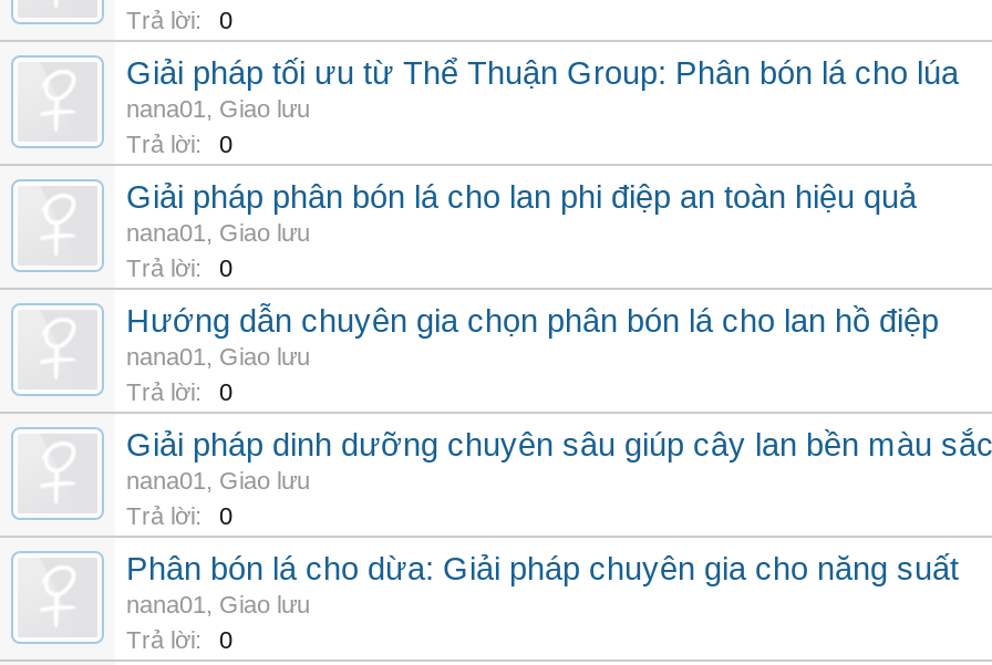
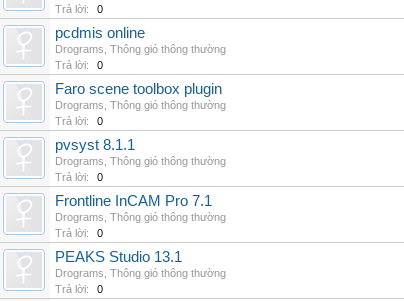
[126,55,959,122] Giải pháp tối ưu từ Thể Thuận Group: Phân bón lá cho lúa | nana01, Giao lưu -> [55,25,226,55] pcdmis online | Drograms, Thông gió thông thường
[126,179,917,246] Giải pháp phân bón lá cho lan phi điệp an toàn hiệu quả | nana01, Giao lưu -> [55,81,226,111] Faro scene toolbox plugin | Drograms, Thông gió thông thường
[126,303,939,370] Hướng dẫn chuyên gia chọn phân bón lá cho lan hồ điệp | nana01, Giao lưu -> [55,137,226,167] pvsyst 8.1.1 | Drograms, Thông gió thông thường
[126,427,992,493] Giải pháp dinh dưỡng chuyên sâu giúp cây lan bền màu sắc | nana01, Giao lưu -> [55,193,226,223] Frontline InCAM Pro 7.1 | Drograms, Thông gió thông thường
[126,551,959,617] Phân bón lá cho dừa: Giải pháp chuyên gia cho năng suất | nana01, Giao lưu -> [55,249,226,279] PEAKS Studio 13.1 | Drograms, Thông gió thông thường

